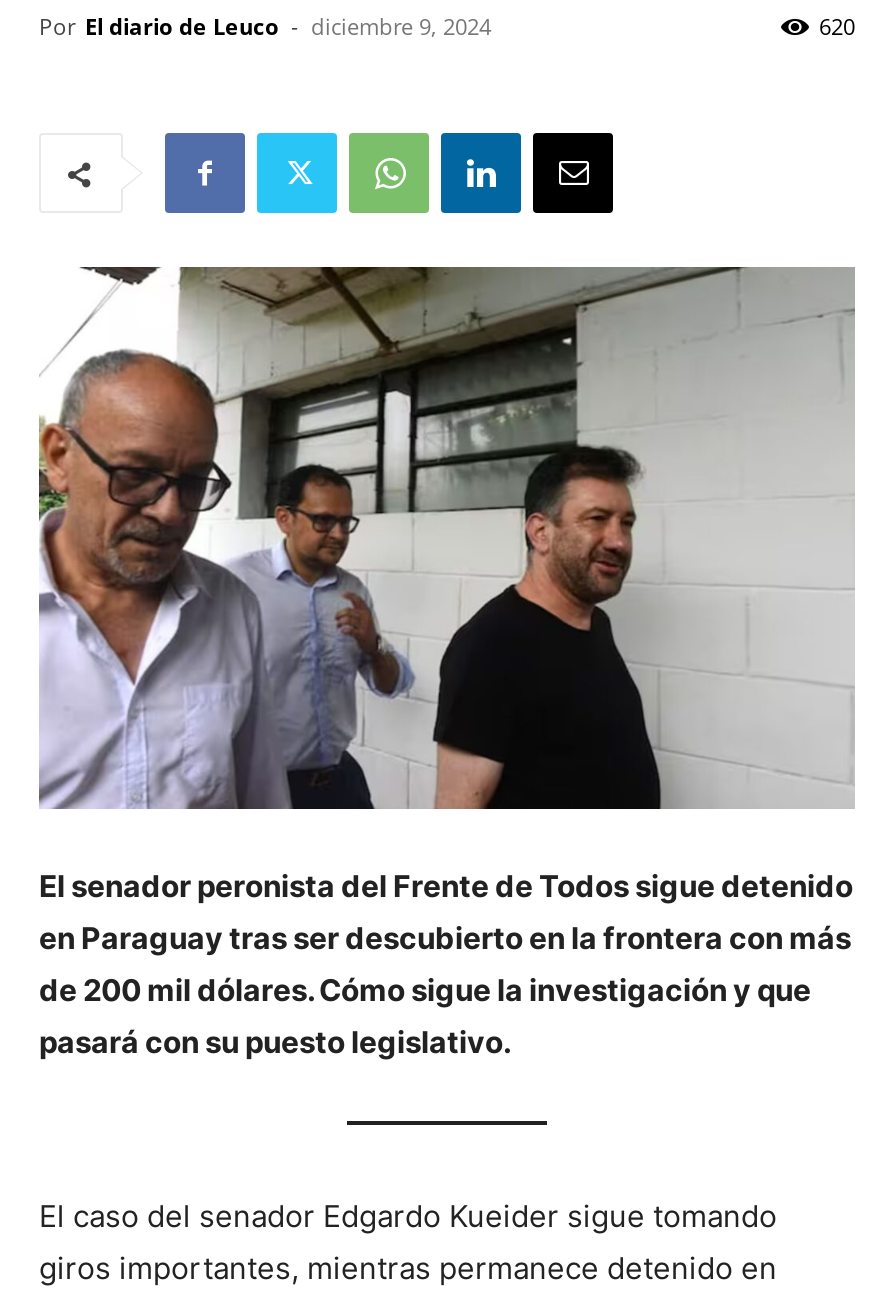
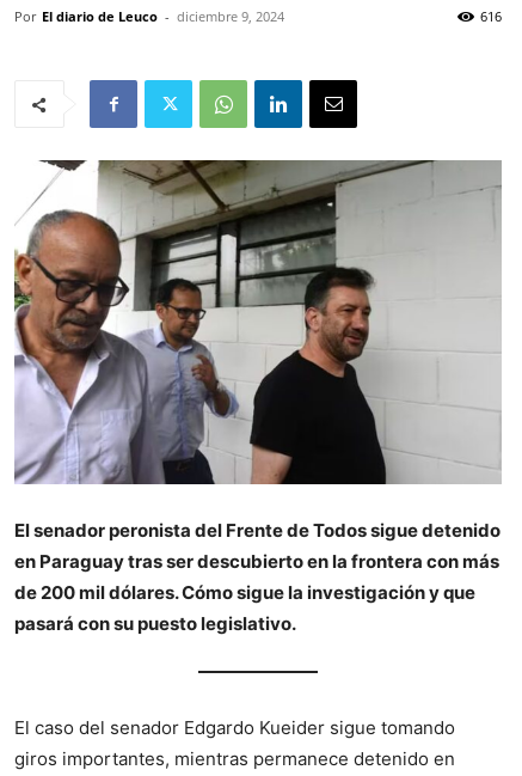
[819,11,855,41] 620 -> [480,7,502,25] 616

